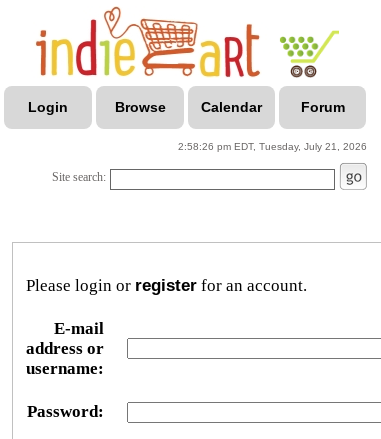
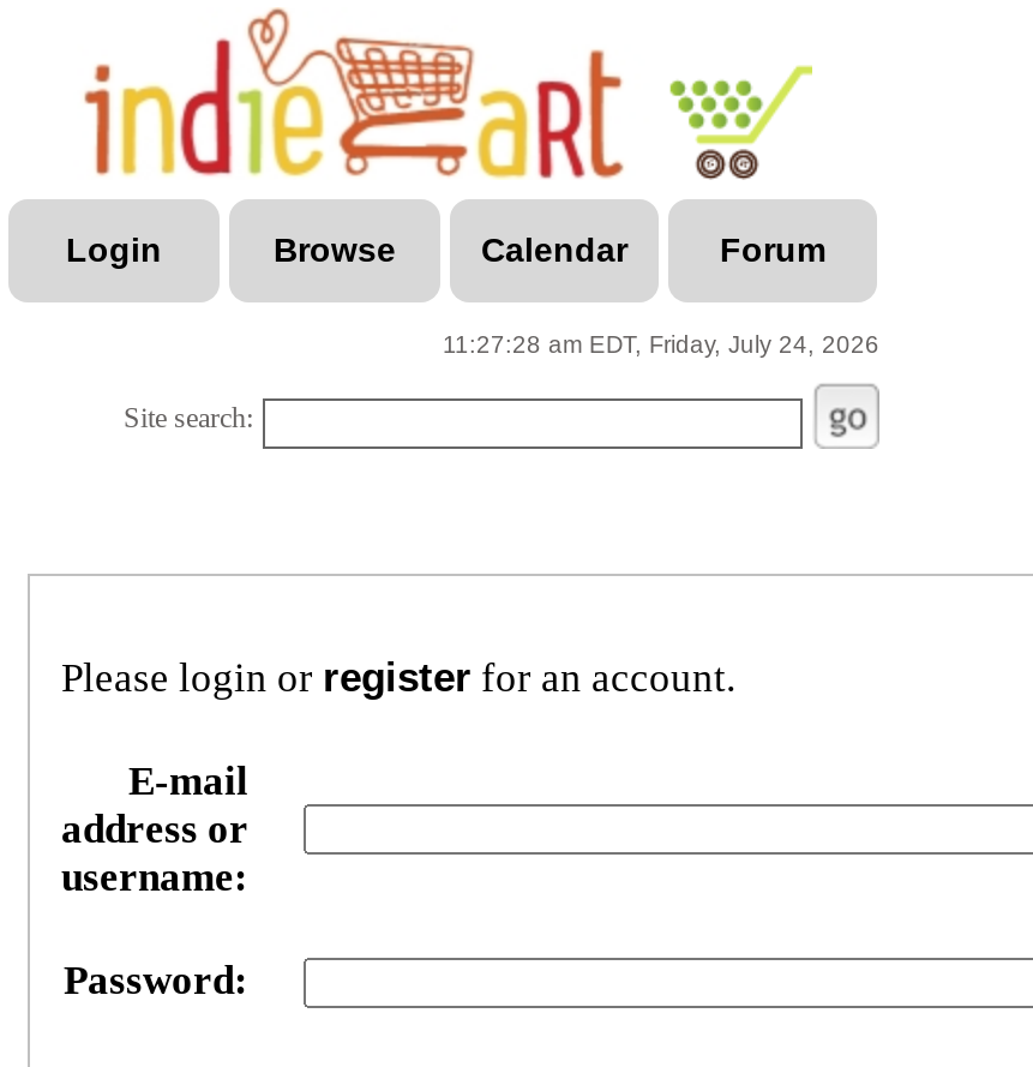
[178,141,367,152] 2:58:26 pm EDT, Tuesday, July 21, 2026 -> [443,331,879,358] 11:27:28 am EDT, Friday, July 24, 2026

